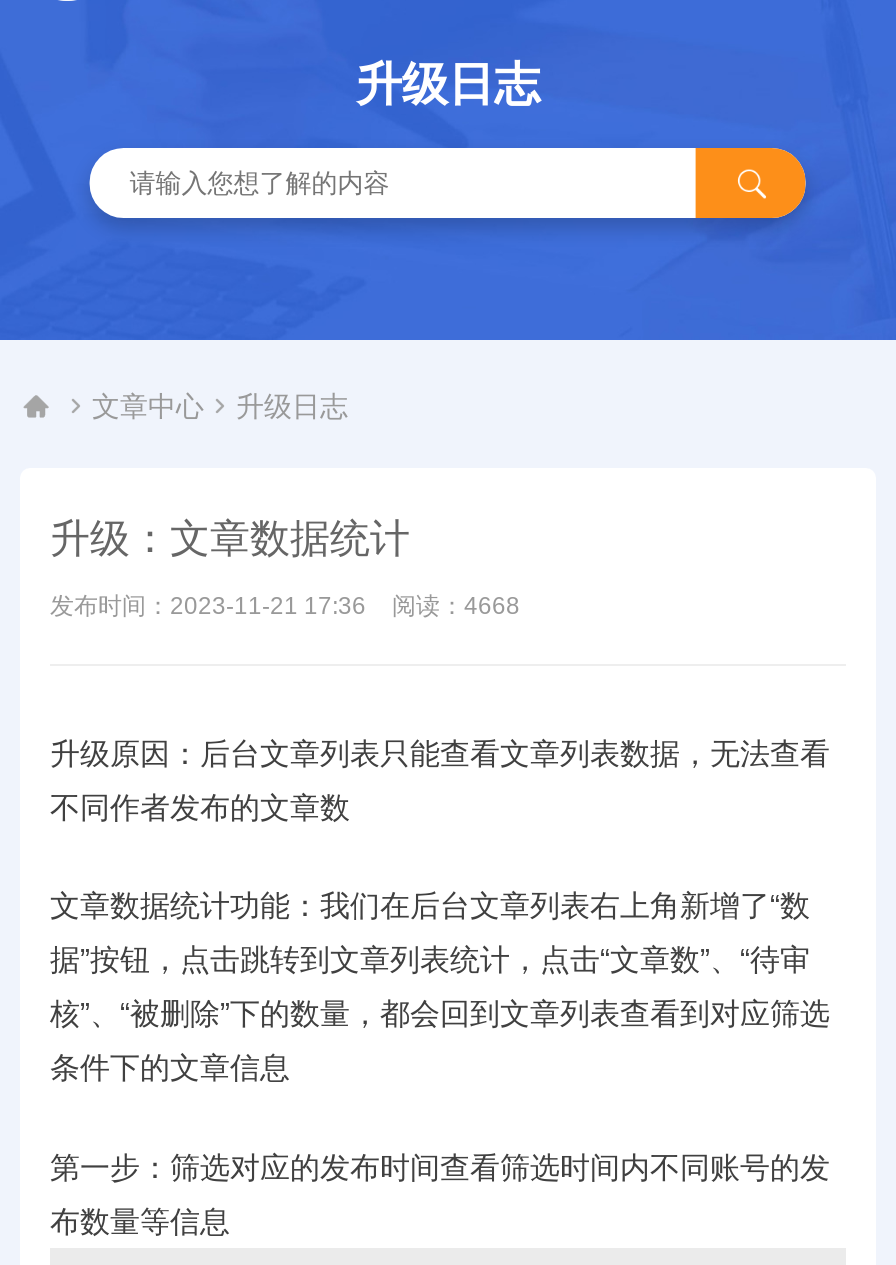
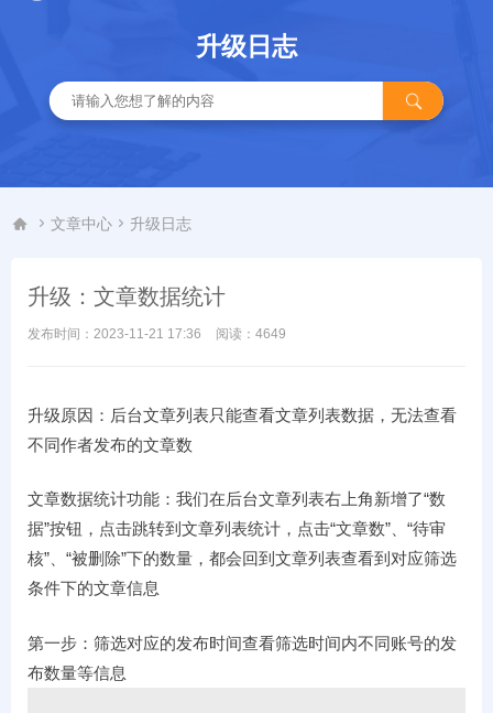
[50,592,520,620] 发布时间：2023-11-21 17:36 阅读：4668 -> [28,326,286,341] 发布时间：2023-11-21 17:36 阅读：4649

